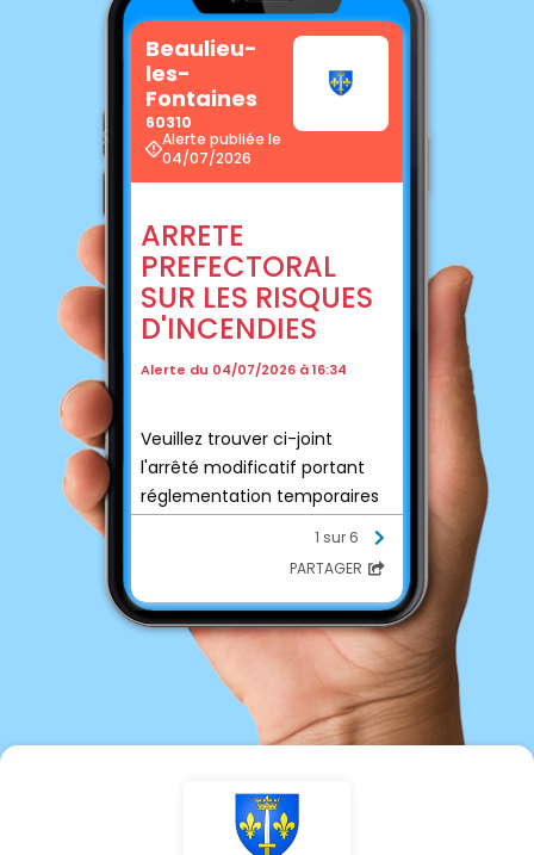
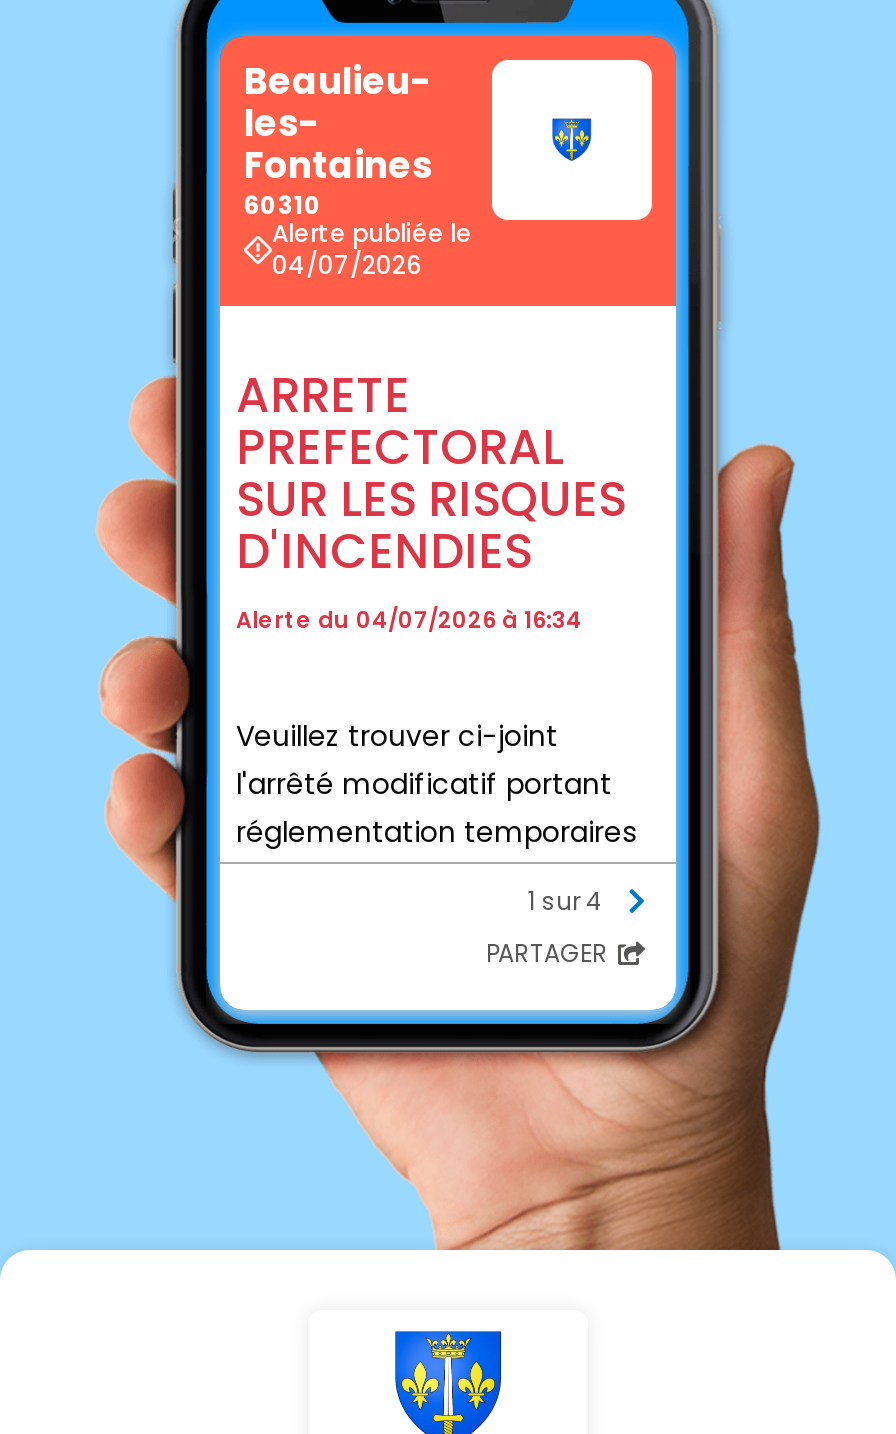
[315,527,359,547] 1 sur 6 -> [528,883,602,917] 1 sur 4

